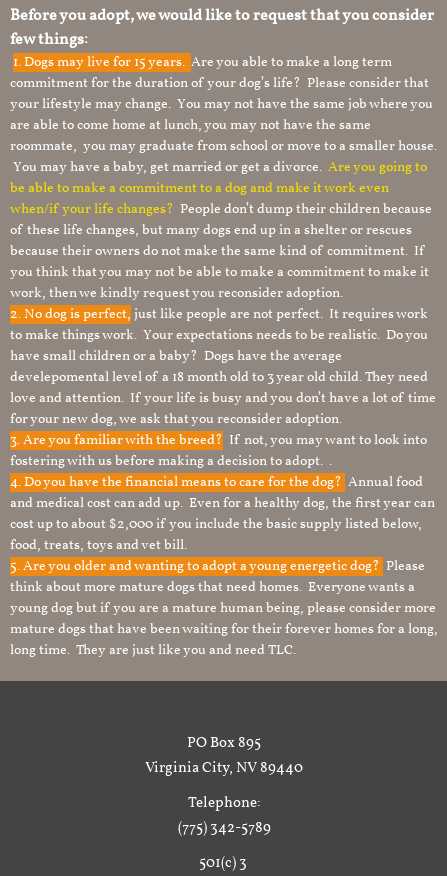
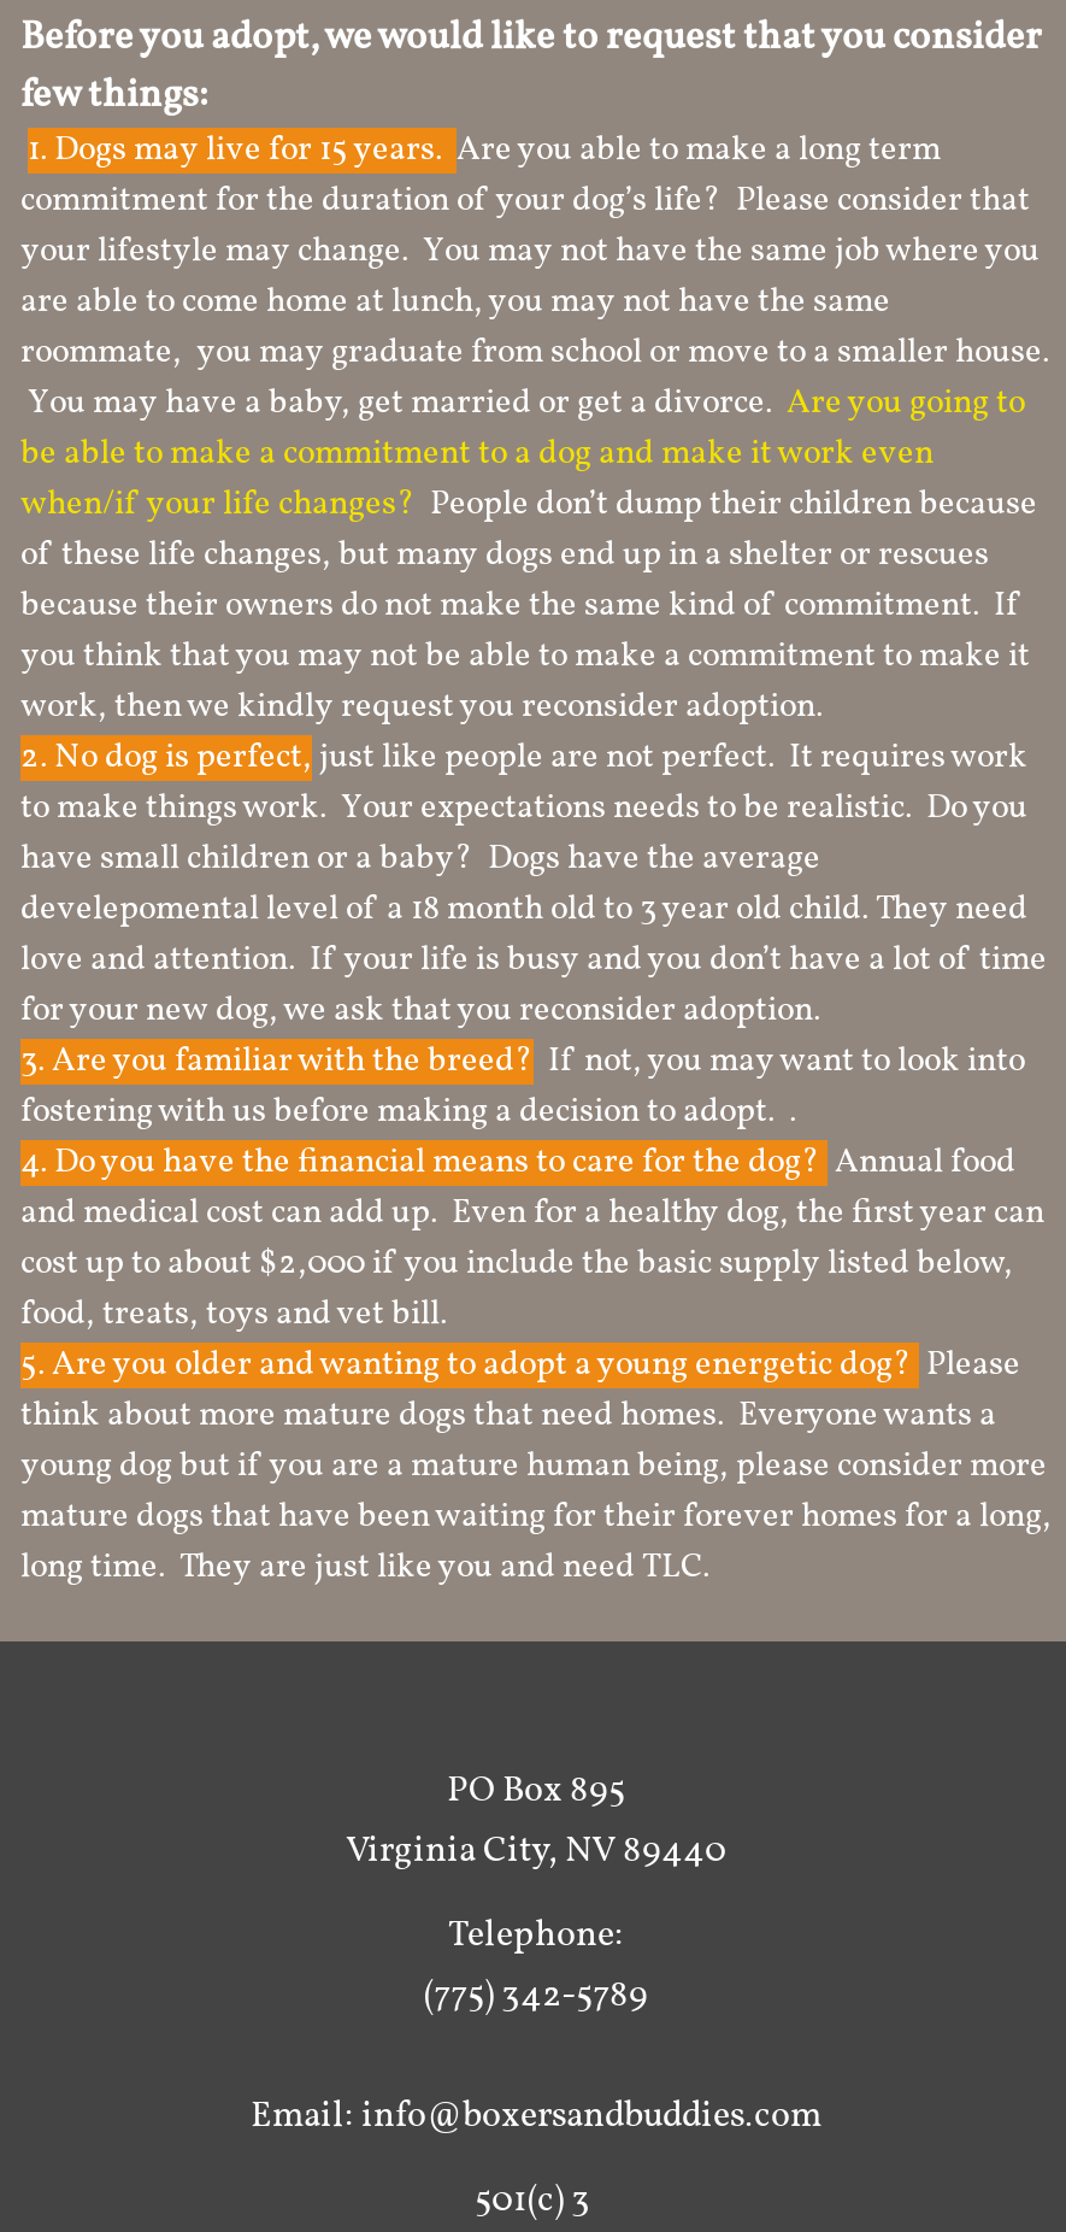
none -> [251,2092,821,2143] Email: info@boxersandbuddies.com

